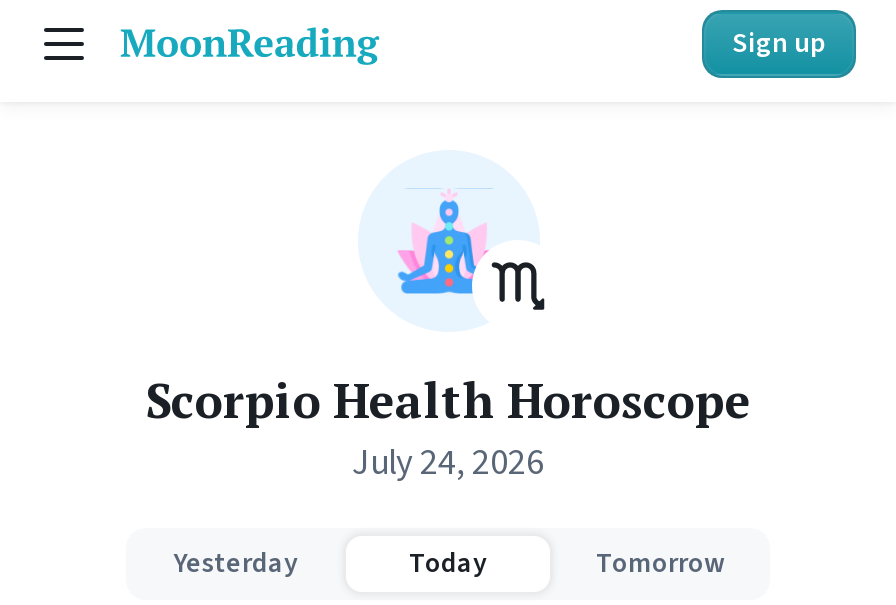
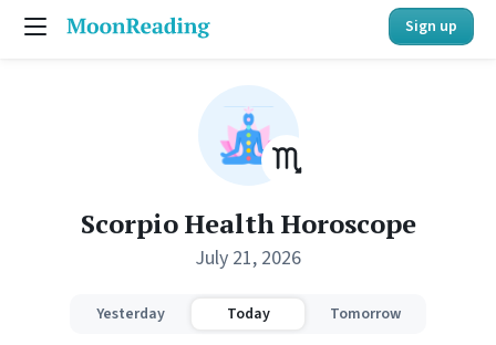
[352,438,544,488] July 24, 2026 -> [195,244,301,272] July 21, 2026

